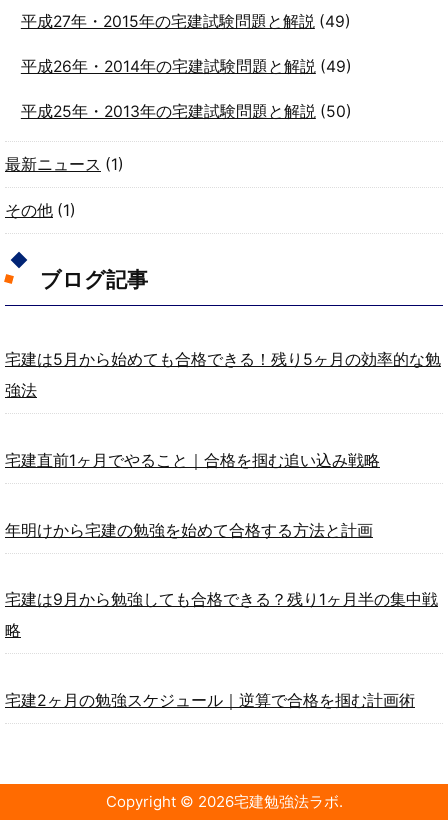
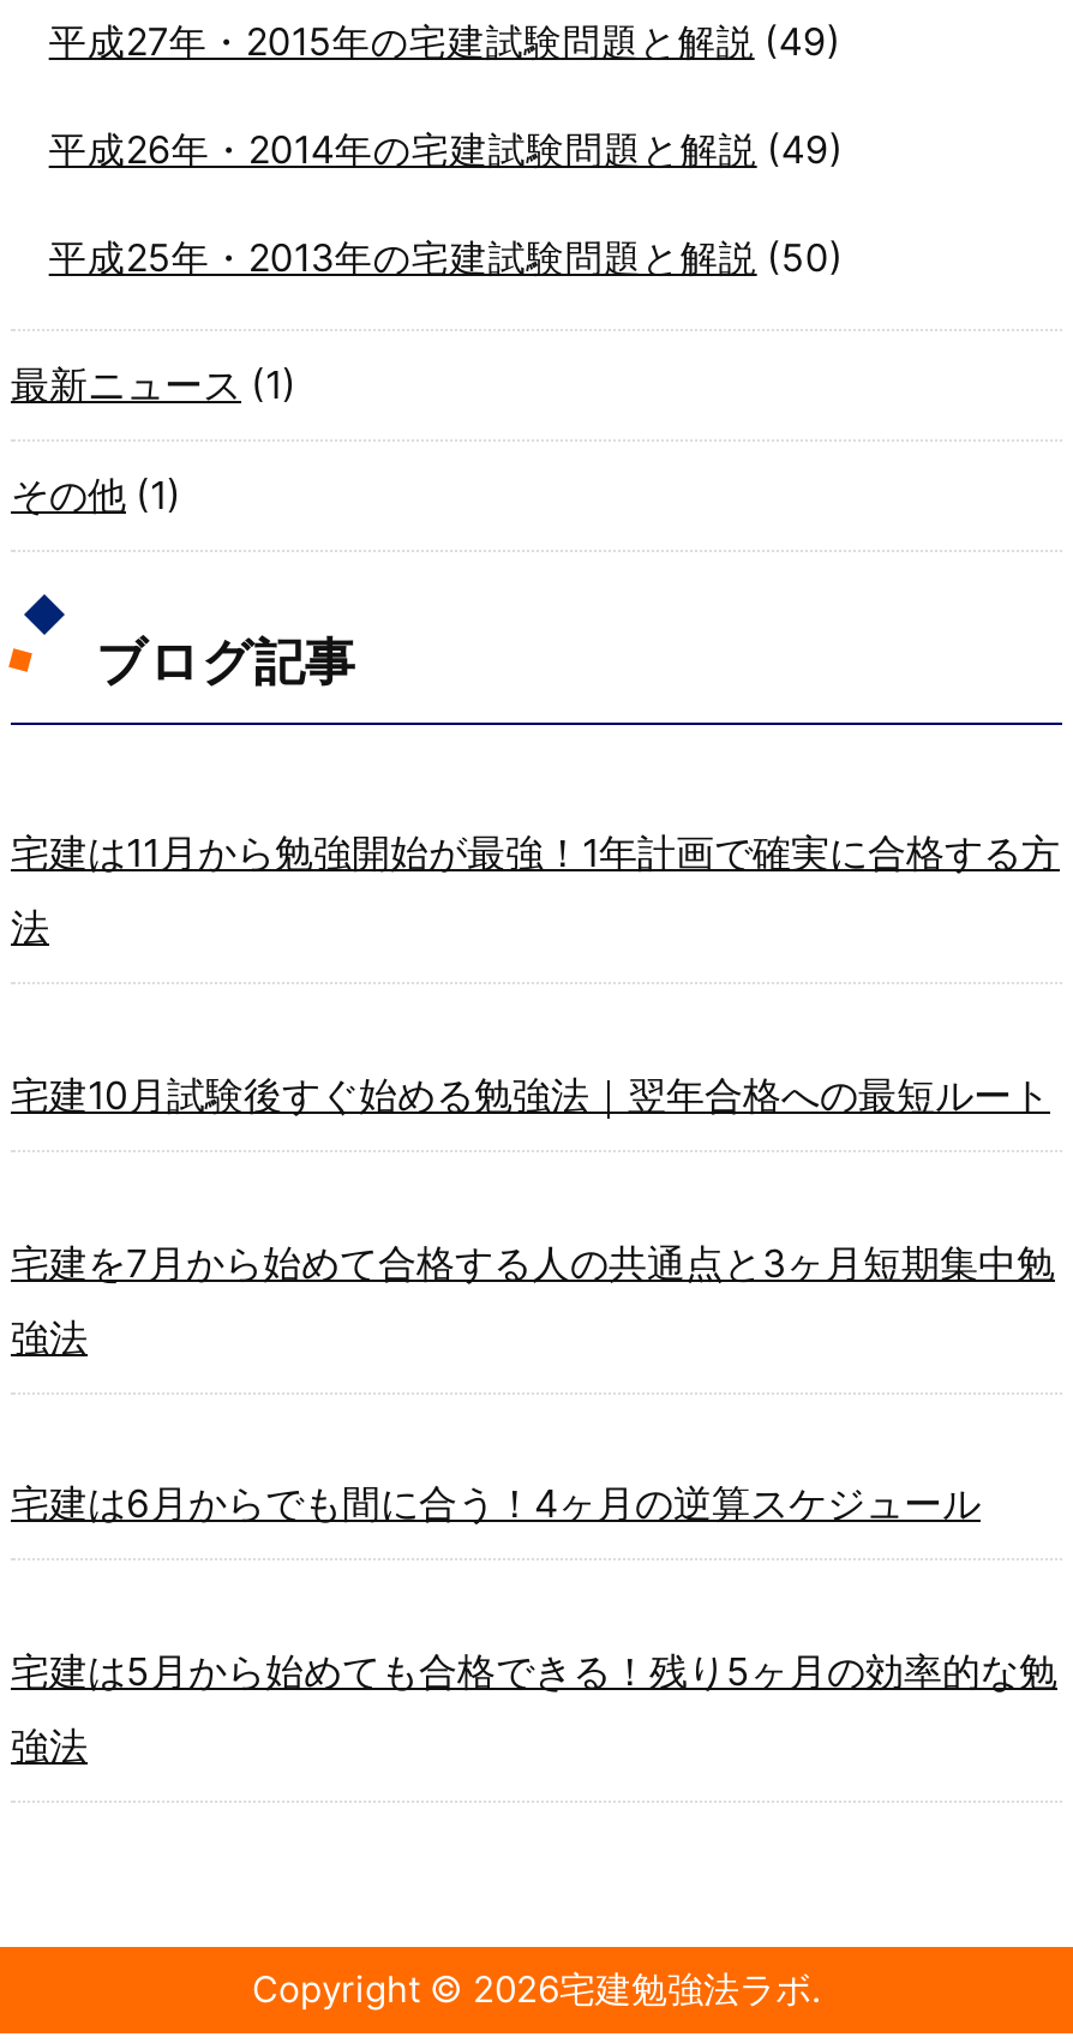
none -> [11,831,1060,951] 宅建は11月から勉強開始が最強！1年計画で確実に合格する方 | 法
none -> [11,1073,1050,1118] 宅建10月試験後すぐ始める勉強法｜翌年合格への最短ルート
none -> [11,1240,1055,1360] 宅建を7月から始めて合格する人の共通点と3ヶ月短期集中勉 | 強法
none -> [11,1482,981,1528] 宅建は6月からでも間に合う！4ヶ月の逆算スケジュール
moved [5,350,441,400] -> [11,1650,1057,1770]: 宅建は5月から始めても合格できる！残り5ヶ月の効率的な勉 | 強法
[5,451,380,470] 宅建直前1ヶ月でやること｜合格を掴む追い込み戦略 -> none
[5,521,373,540] 年明けから宅建の勉強を始めて合格する方法と計画 -> none
[5,590,438,640] 宅建は9月から勉強しても合格できる？残り1ヶ月半の集中戦 | 略 -> none
[5,691,415,710] 宅建2ヶ月の勉強スケジュール｜逆算で合格を掴む計画術 -> none

